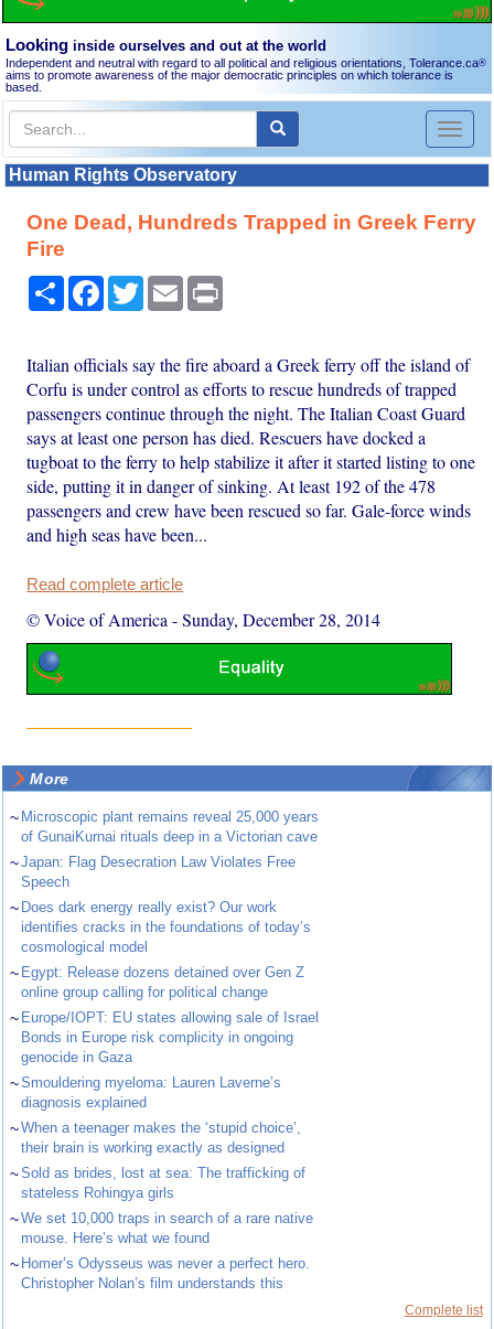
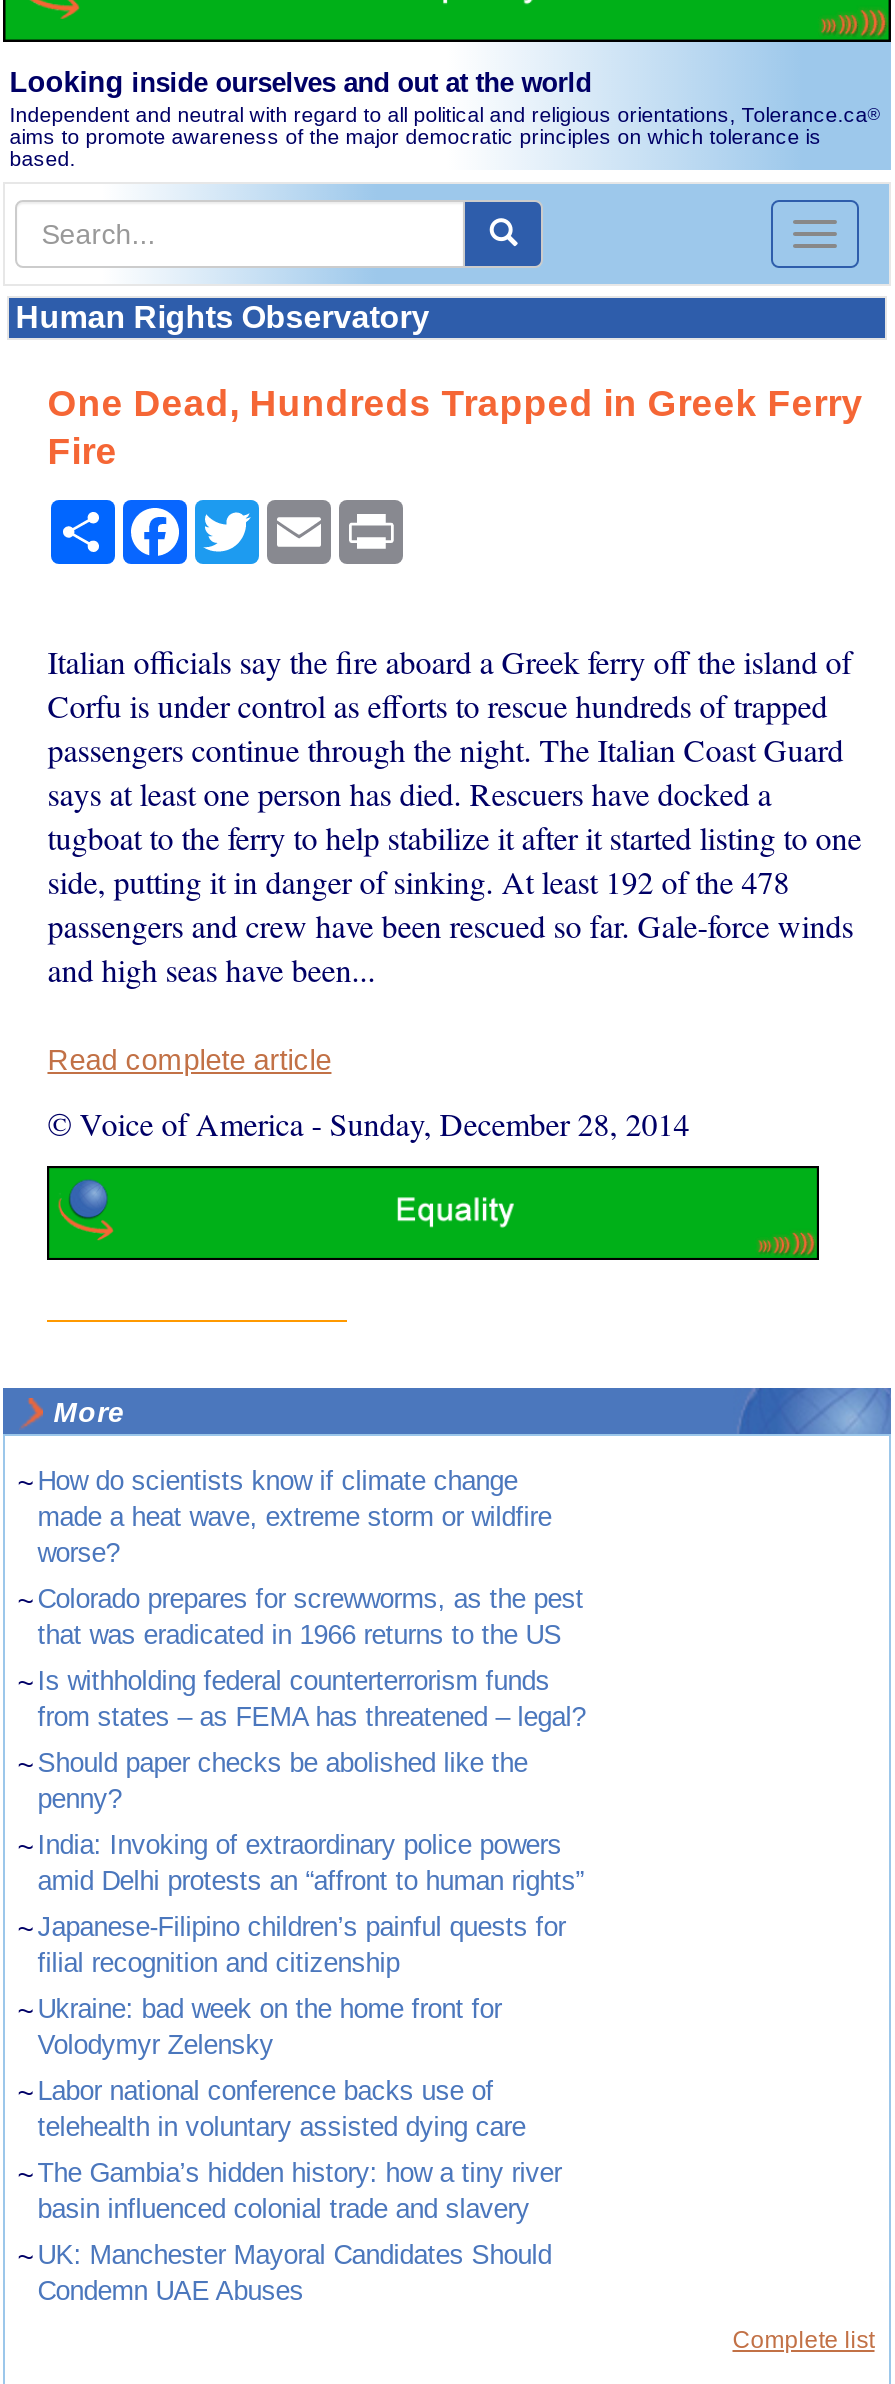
[10,809,319,845] ~ Microscopic plant remains reveal 25,000 years | of GunaiKurnai rituals deep in a Victorian cave -> [17,1467,551,1569] ~ How do scientists know if climate change | made a heat wave, extreme storm or wildfire | worse?
[10,854,296,891] ~ Japan: Flag Desecration Law Violates Free | Speech -> [17,1585,583,1651] ~ Colorado prepares for screwworms, as the pest | that was eradicated in 1966 returns to the US
[10,899,311,956] ~ Does dark energy really exist? Our work | identifies cracks in the foundations of today’s | cosmological model -> [17,1667,585,1733] ~ Is withholding federal counterterrorism funds | from states – as FEMA has threatened – legal?
[10,964,305,1001] ~ Egypt: Release dozens detained over Gen Z | online group calling for political change -> [17,1749,527,1815] ~ Should paper checks be abolished like the | penny?
[10,1010,319,1066] ~ Europe/IOPT: EU states allowing sale of Israel | Bonds in Europe risk complicity in ongoing | genocide in Gaza -> [17,1831,583,1897] ~ India: Invoking of extraordinary police powers | amid Delhi protests an “affront to human rights”
[10,1075,281,1111] ~ Smouldering myeloma: Lauren Laverne’s | diagnosis explained -> [17,1913,565,1979] ~ Japanese-Filipino children’s painful quests for | filial recognition and citizenship
[10,1120,301,1156] ~ When a teenager makes the ‘stupid choice’, | their brain is working exactly as designed -> [17,1995,501,2061] ~ Ukraine: bad week on the home front for | Volodymyr Zelensky
[10,1165,306,1202] ~ Sold as brides, lost at sea: The trafficking of | stateless Rohingya girls -> [17,2077,525,2143] ~ Labor national conference backs use of | telehealth in voluntary assisted dying care
[10,1210,313,1247] ~ We set 10,000 traps in search of a rare native | mouse. Here’s what we found -> [17,2159,561,2225] ~ The Gambia’s hidden history: how a tiny river | basin influenced colonial trade and slavery
[10,1256,310,1292] ~ Homer’s Odysseus was never a perfect hero. | Christopher Nolan’s film understands this -> [17,2241,551,2307] ~ UK: Manchester Mayoral Candidates Should | Condemn UAE Abuses

